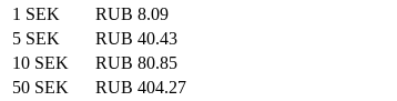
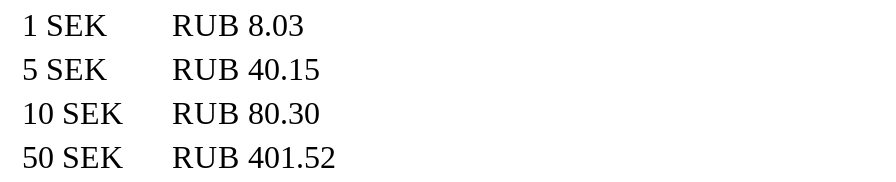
[12,4,169,23] 1 SEK RUB 8.09 -> [22,7,304,41] 1 SEK RUB 8.03
[12,29,177,47] 5 SEK RUB 40.43 -> [22,51,320,85] 5 SEK RUB 40.15
[12,53,177,72] 10 SEK RUB 80.85 -> [22,95,320,129] 10 SEK RUB 80.30
[12,77,186,96] 50 SEK RUB 404.27 -> [22,139,336,173] 50 SEK RUB 401.52

